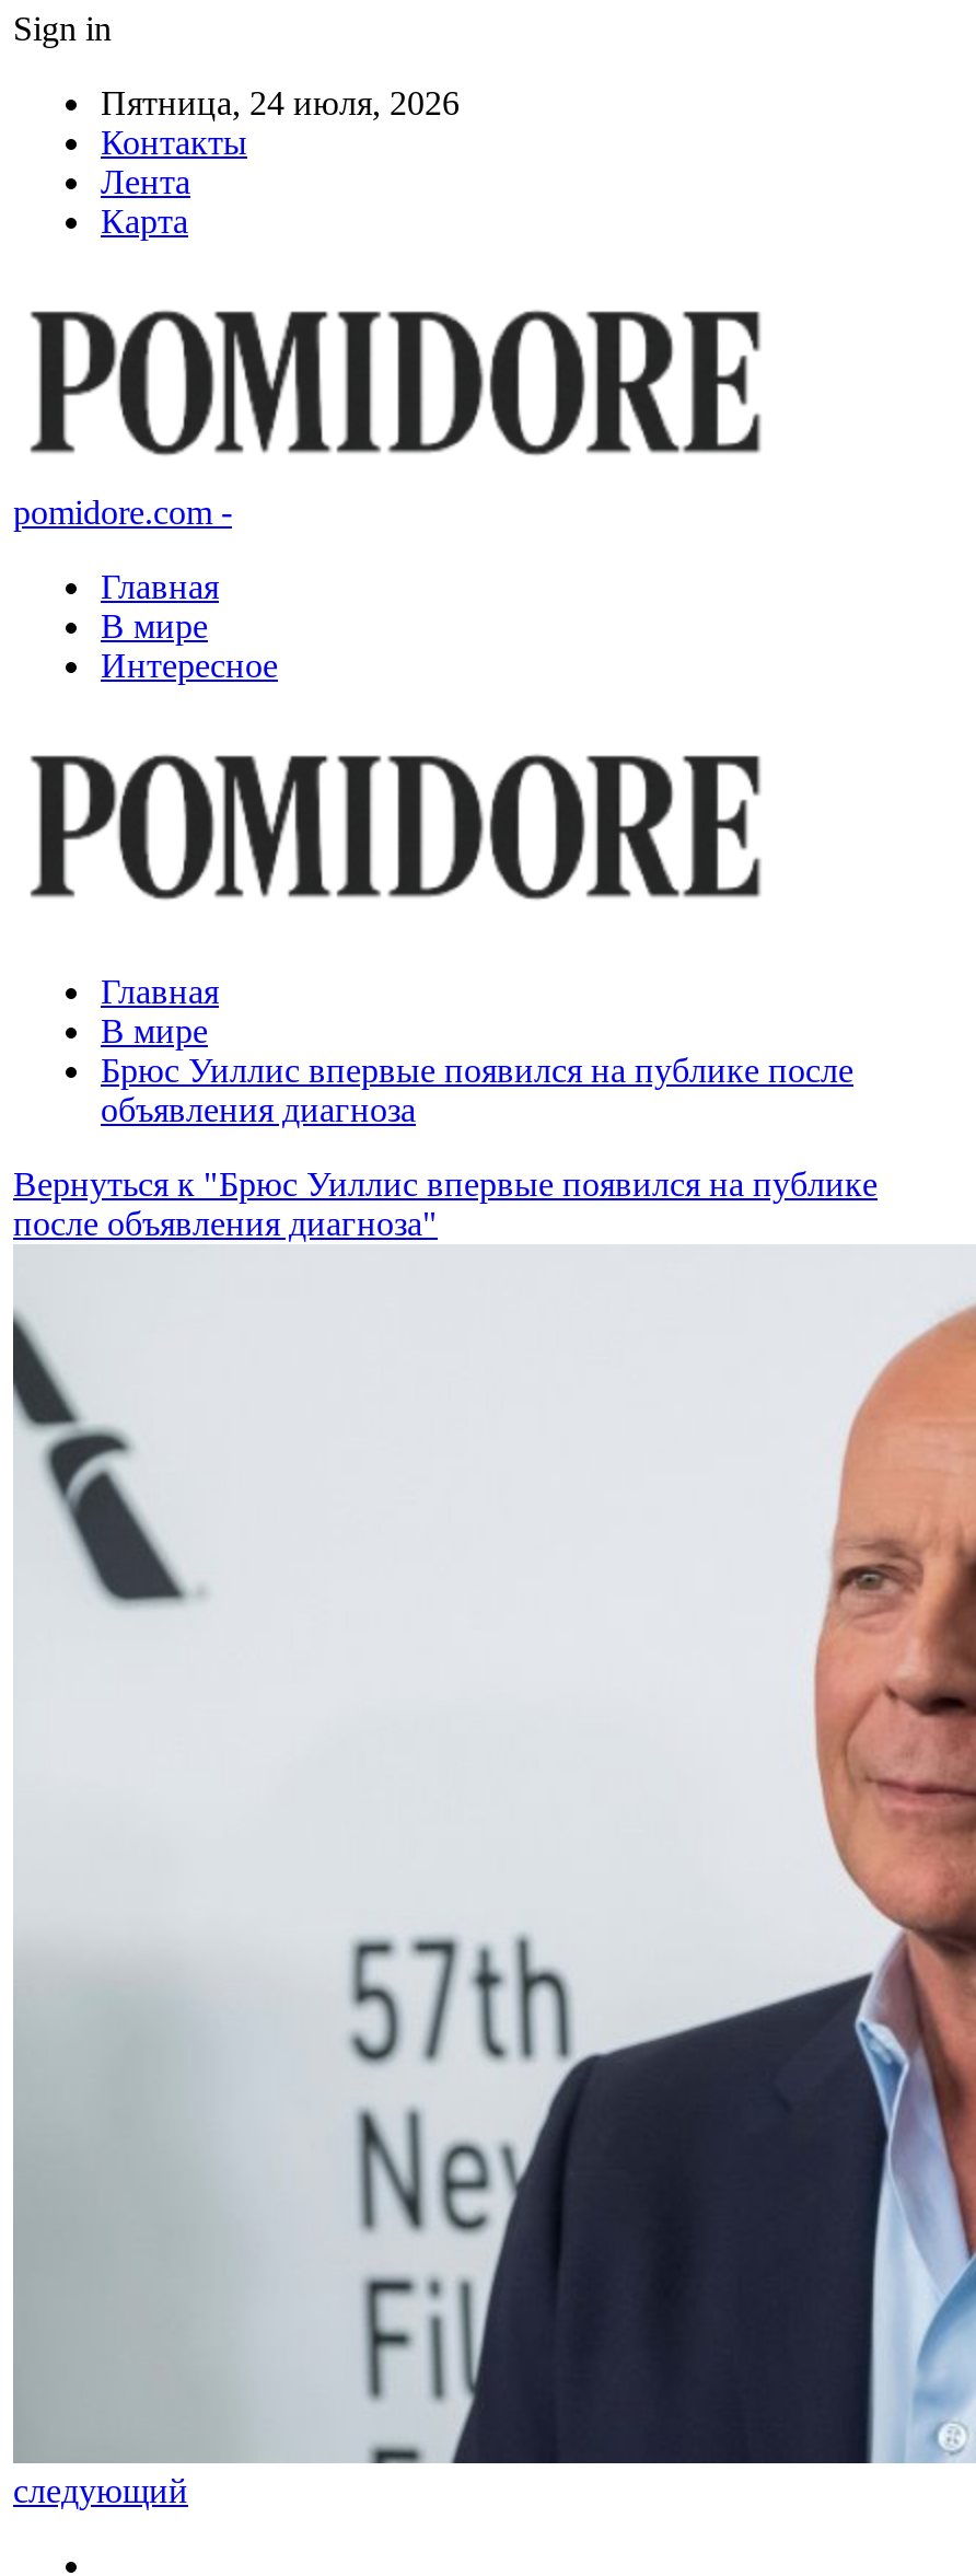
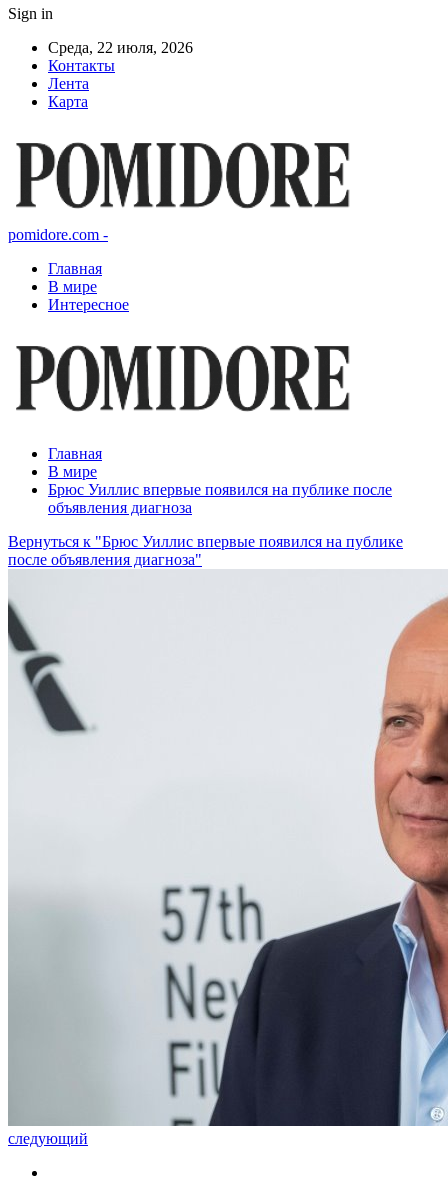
[101,84,460,121] Пятница, 24 июля, 2026 -> [48,39,193,56] Среда, 22 июля, 2026

